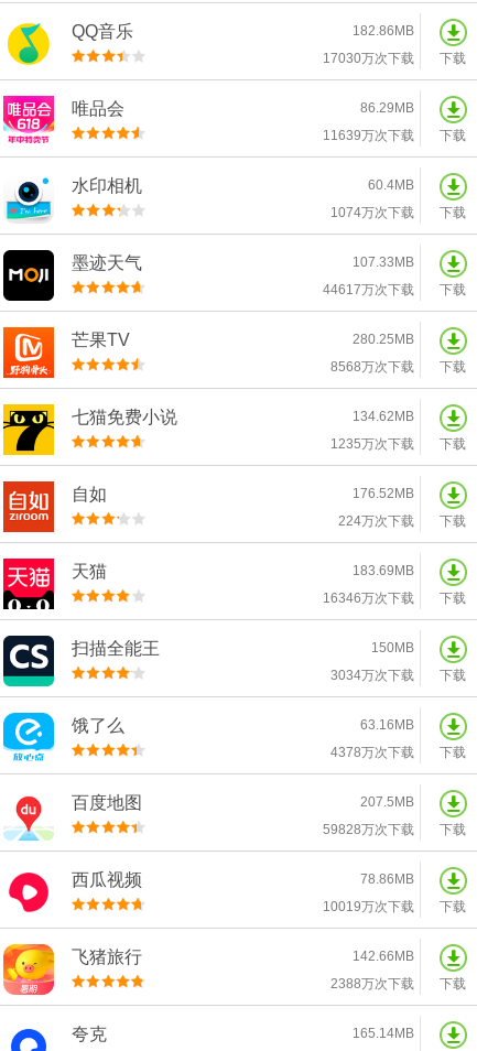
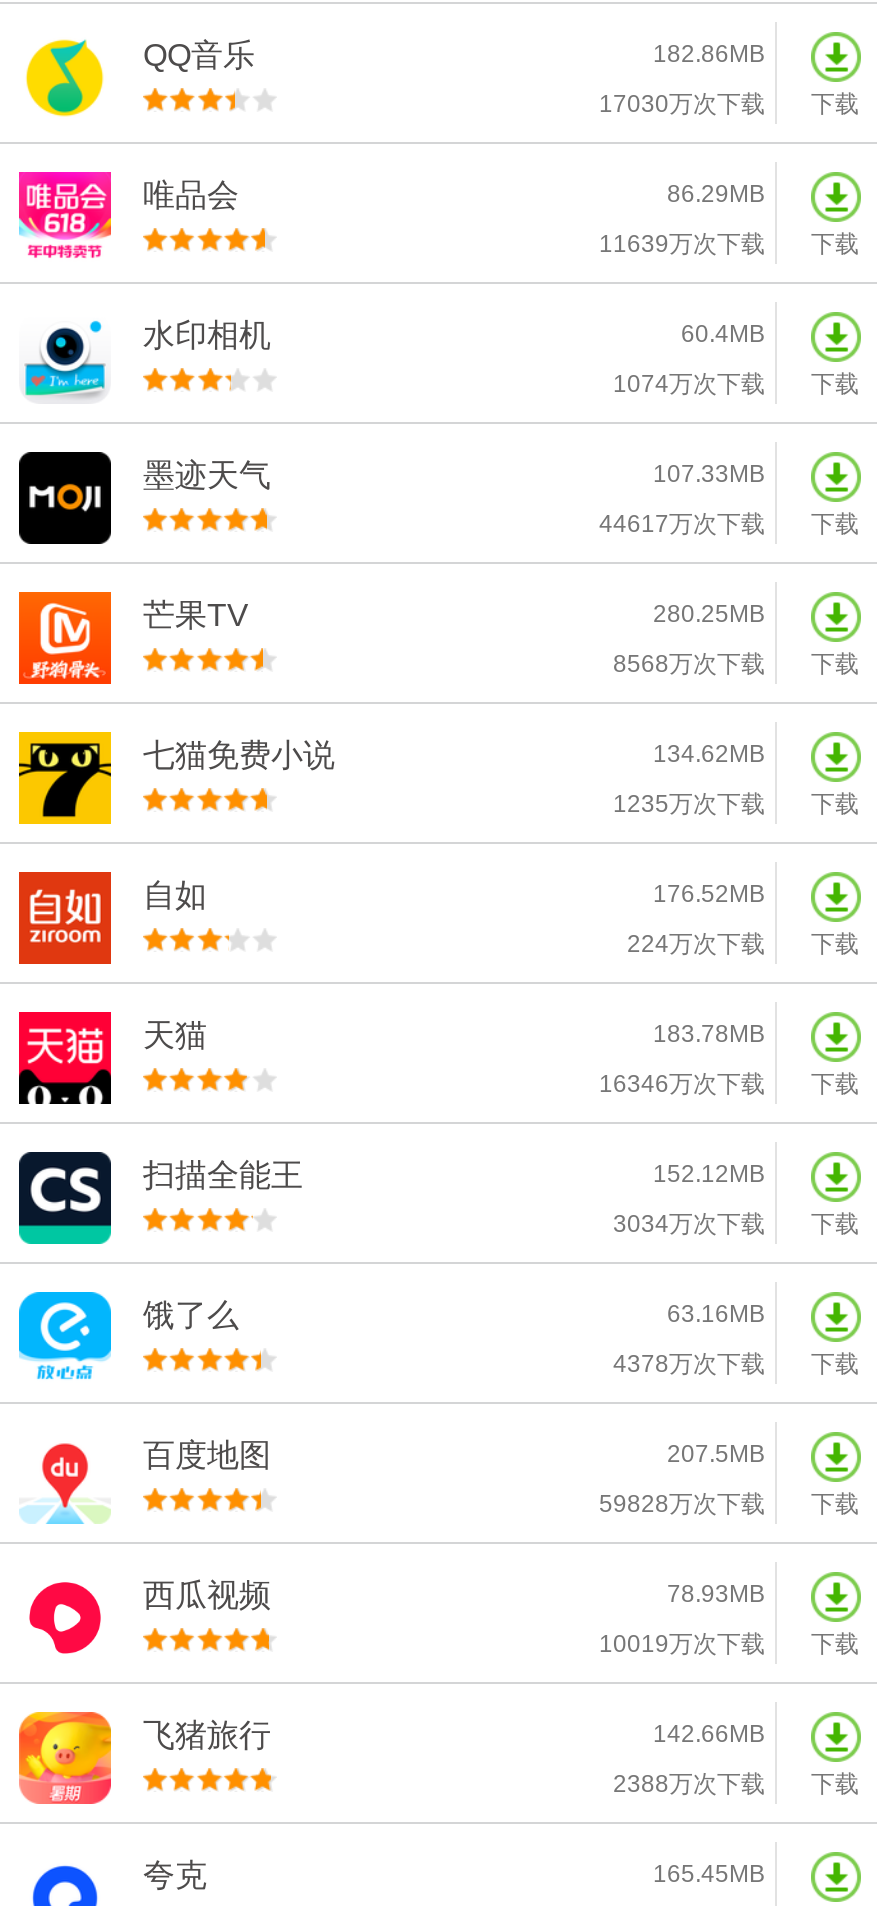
[353,563,414,578] 183.69MB -> [653,1020,765,1048] 183.78MB
[371,640,414,655] 150MB -> [653,1160,765,1188] 152.12MB
[360,871,414,887] 78.86MB -> [667,1580,765,1608] 78.93MB
[353,1026,414,1041] 165.14MB -> [653,1860,765,1888] 165.45MB

